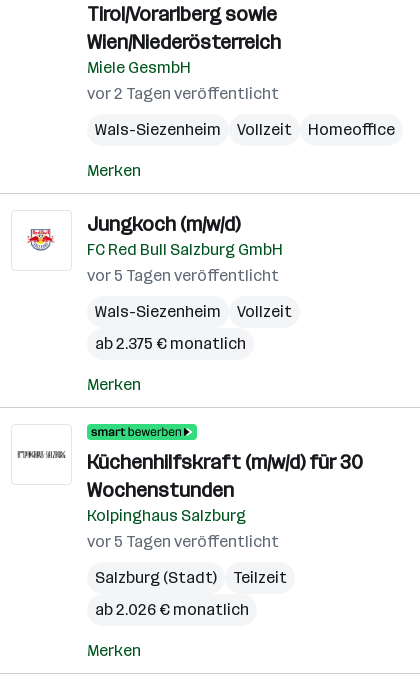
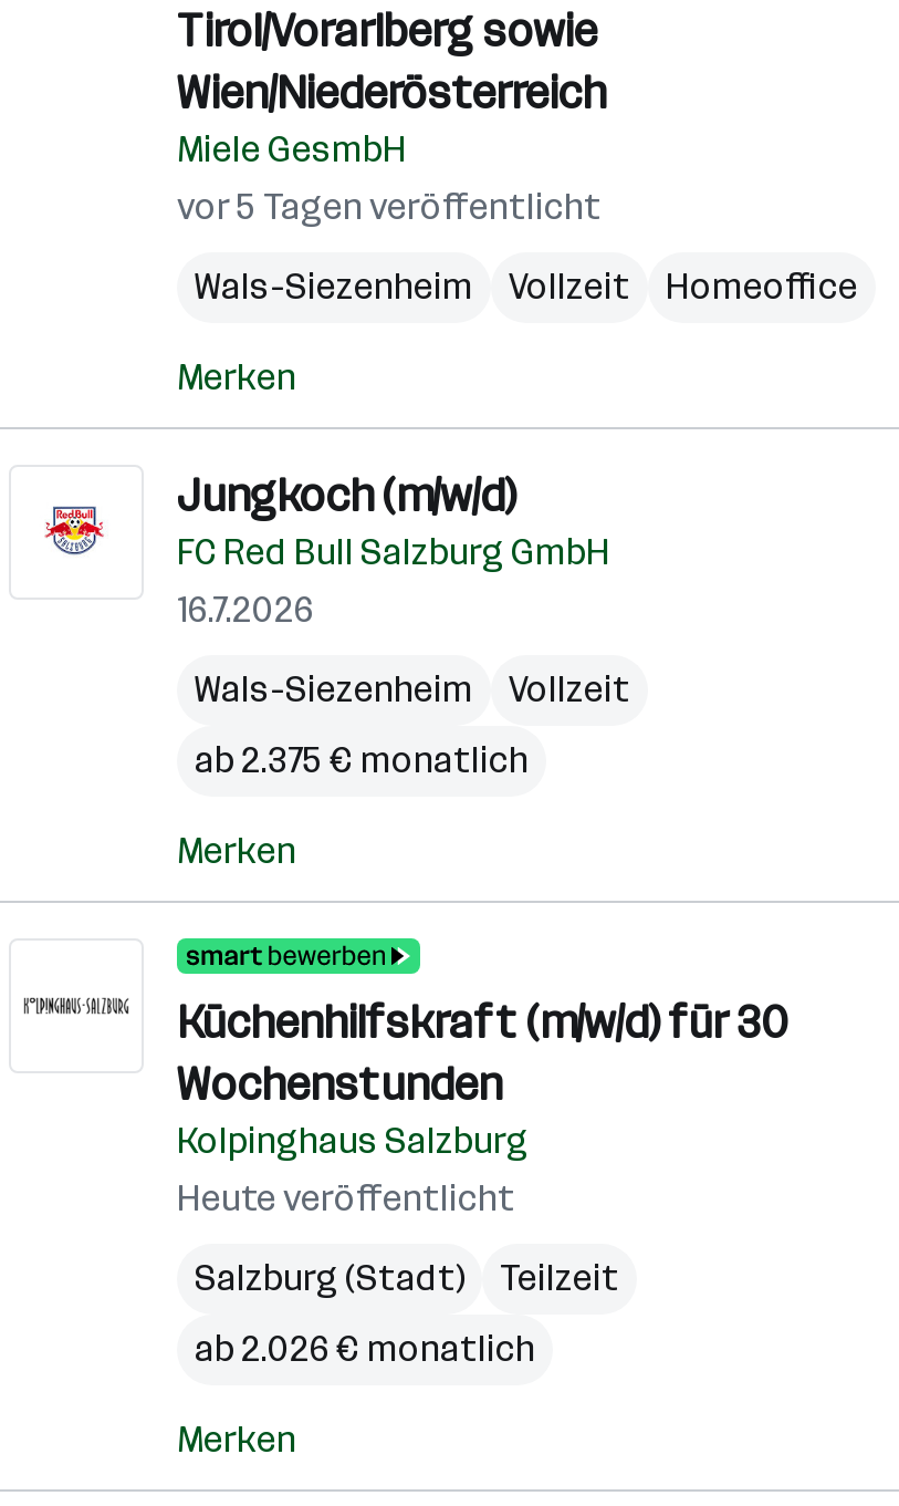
[87,84,279,103] vor 2 Tagen veröffentlicht -> [177,186,602,228] vor 5 Tagen veröffentlicht
[87,266,279,285] vor 5 Tagen veröffentlicht -> [177,589,314,631] 16.7.2026
[87,532,279,551] vor 5 Tagen veröffentlicht -> [177,1177,515,1219] Heute veröffentlicht

